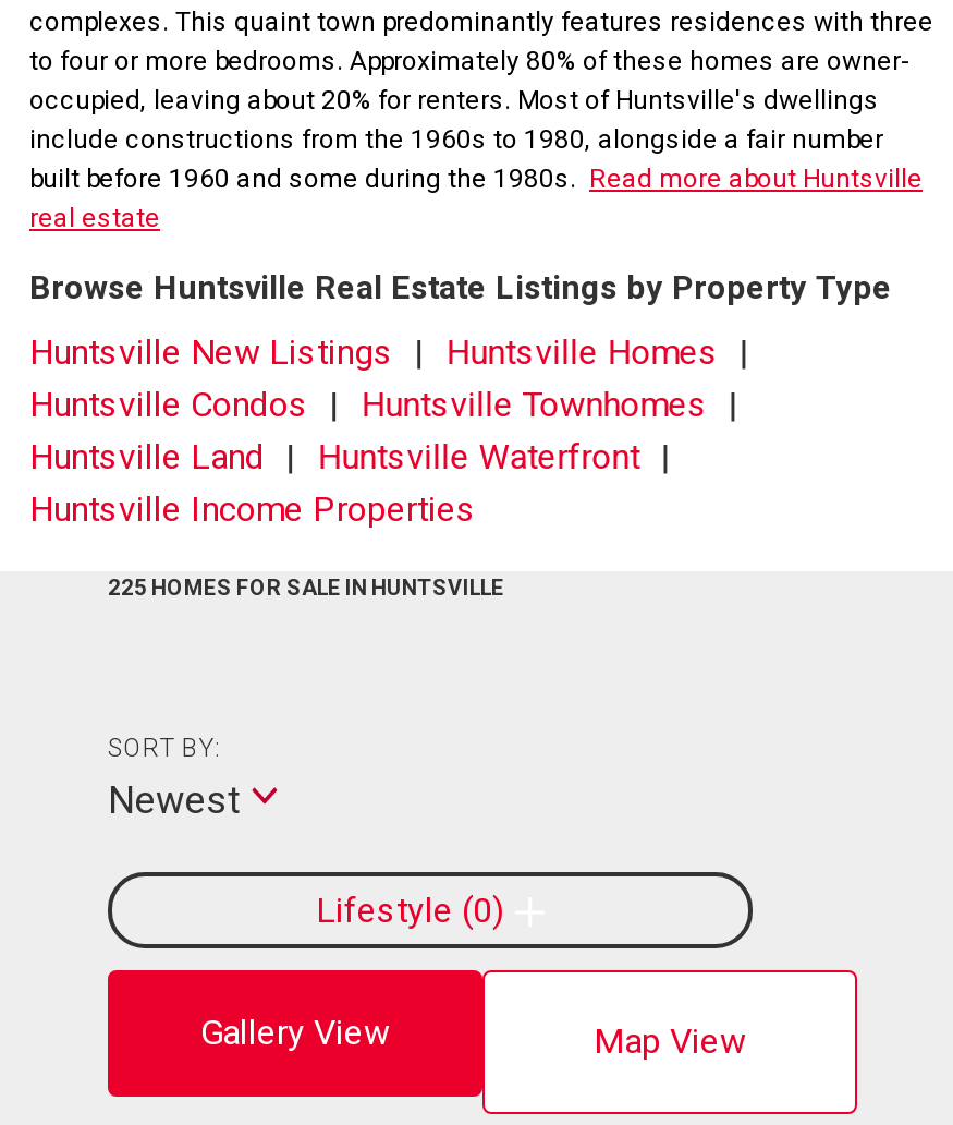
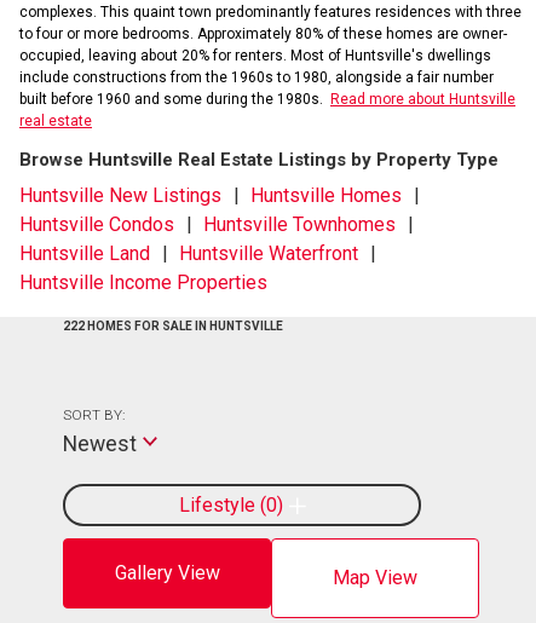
[108,575,504,599] 225 HOMES FOR SALE IN HUNTSVILLE -> [63,319,283,332] 222 HOMES FOR SALE IN HUNTSVILLE

